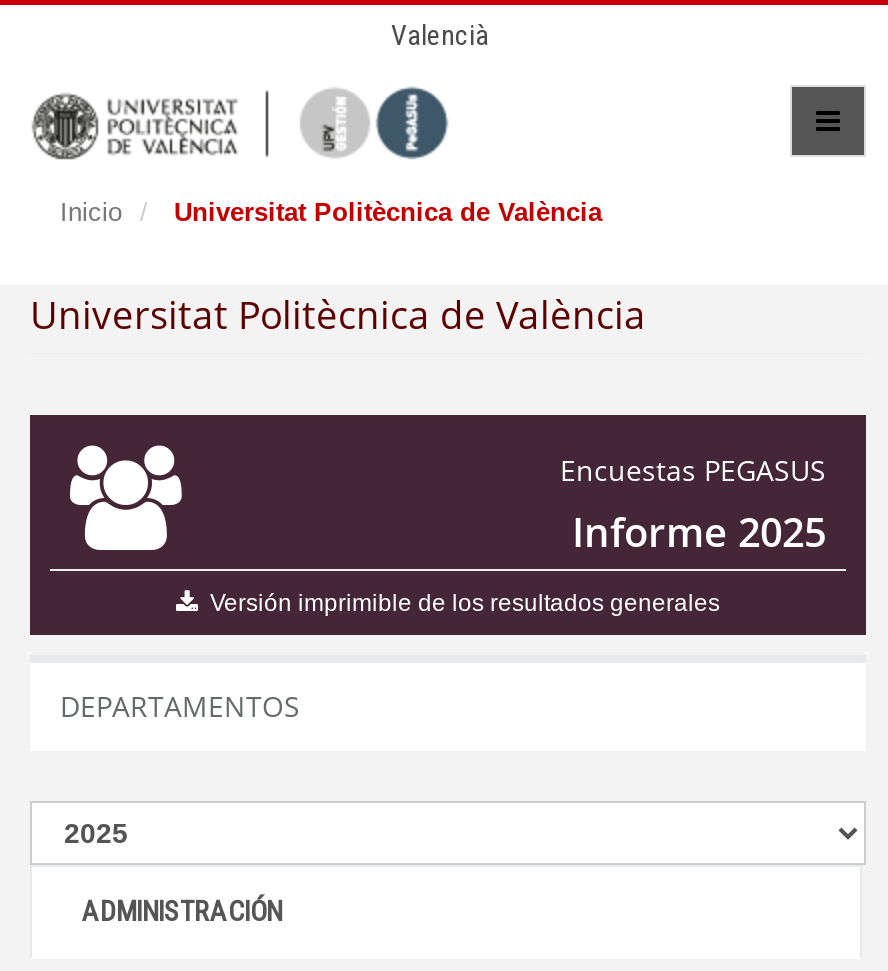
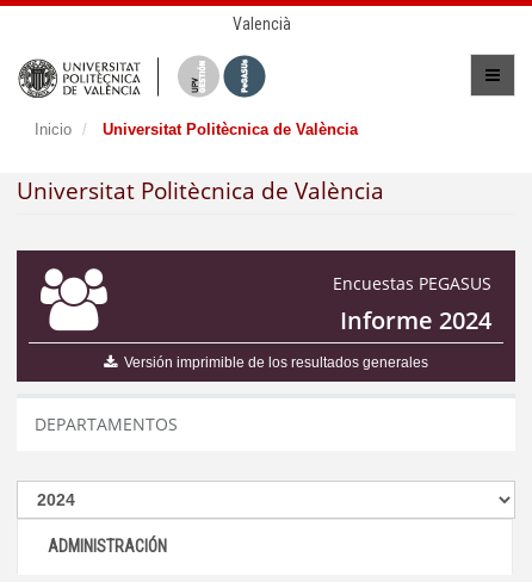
[572,505,826,559] Informe 2025 -> [340,304,491,336] Informe 2024

